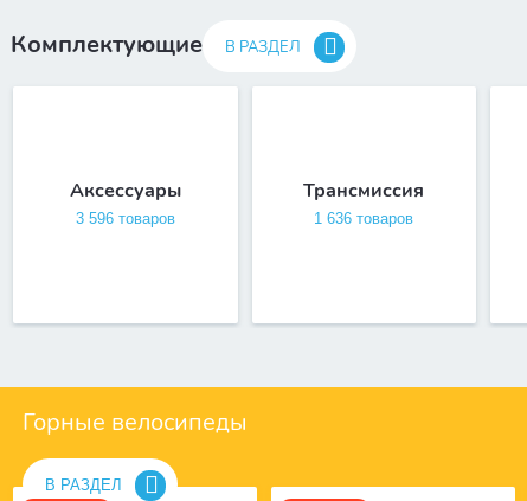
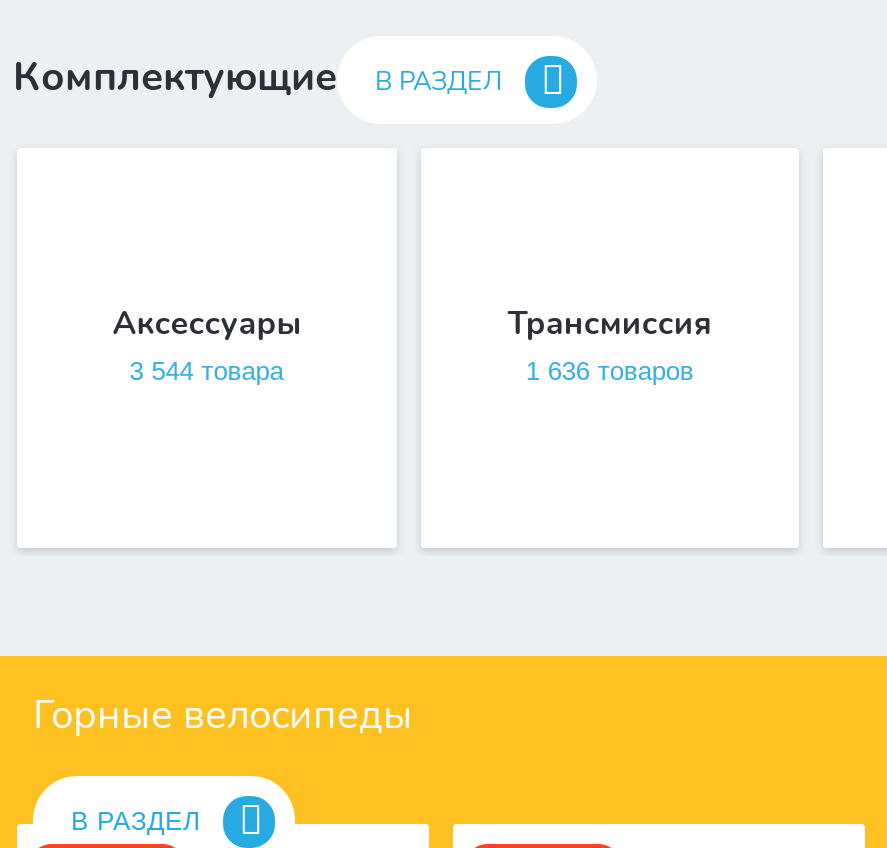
[76,210,175,227] 3 596 товаров -> [130,356,284,386] 3 544 товара

